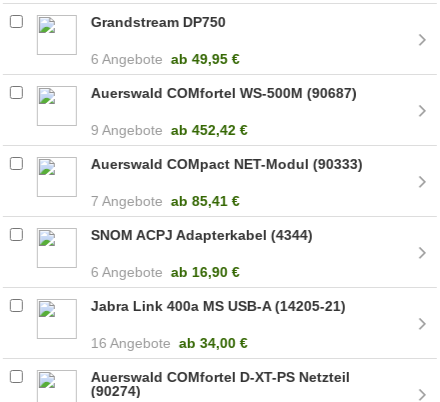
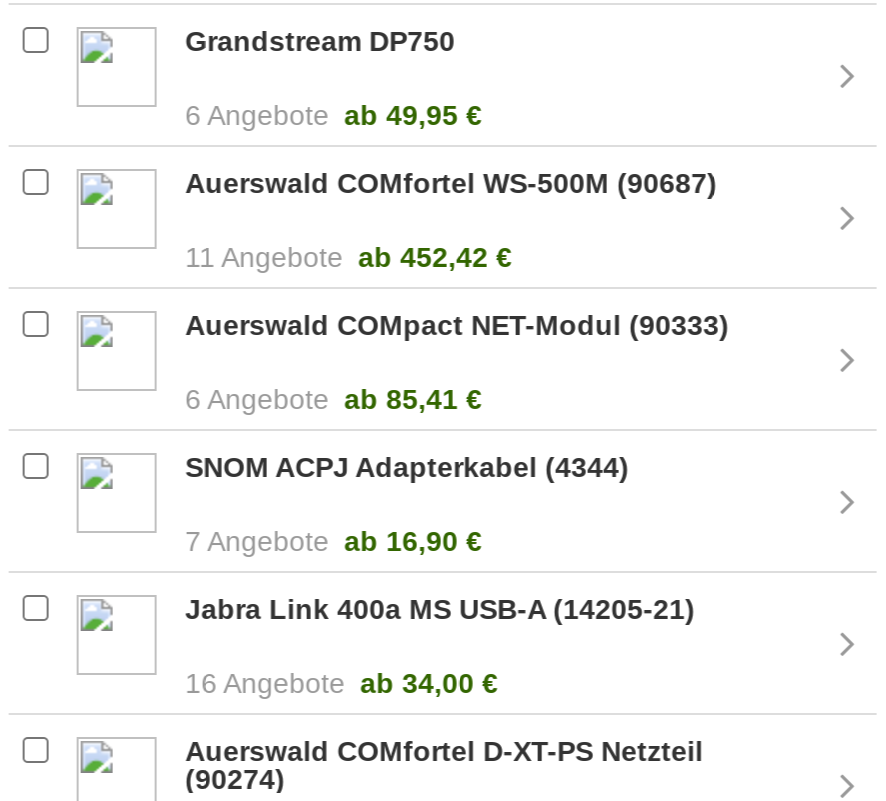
[91,122,247,138] 9 Angebote ab 452,42 € -> [185,240,512,272] 11 Angebote ab 452,42 €
[91,193,239,209] 7 Angebote ab 85,41 € -> [185,382,482,414] 6 Angebote ab 85,41 €
[91,264,239,280] 6 Angebote ab 16,90 € -> [185,524,482,556] 7 Angebote ab 16,90 €

